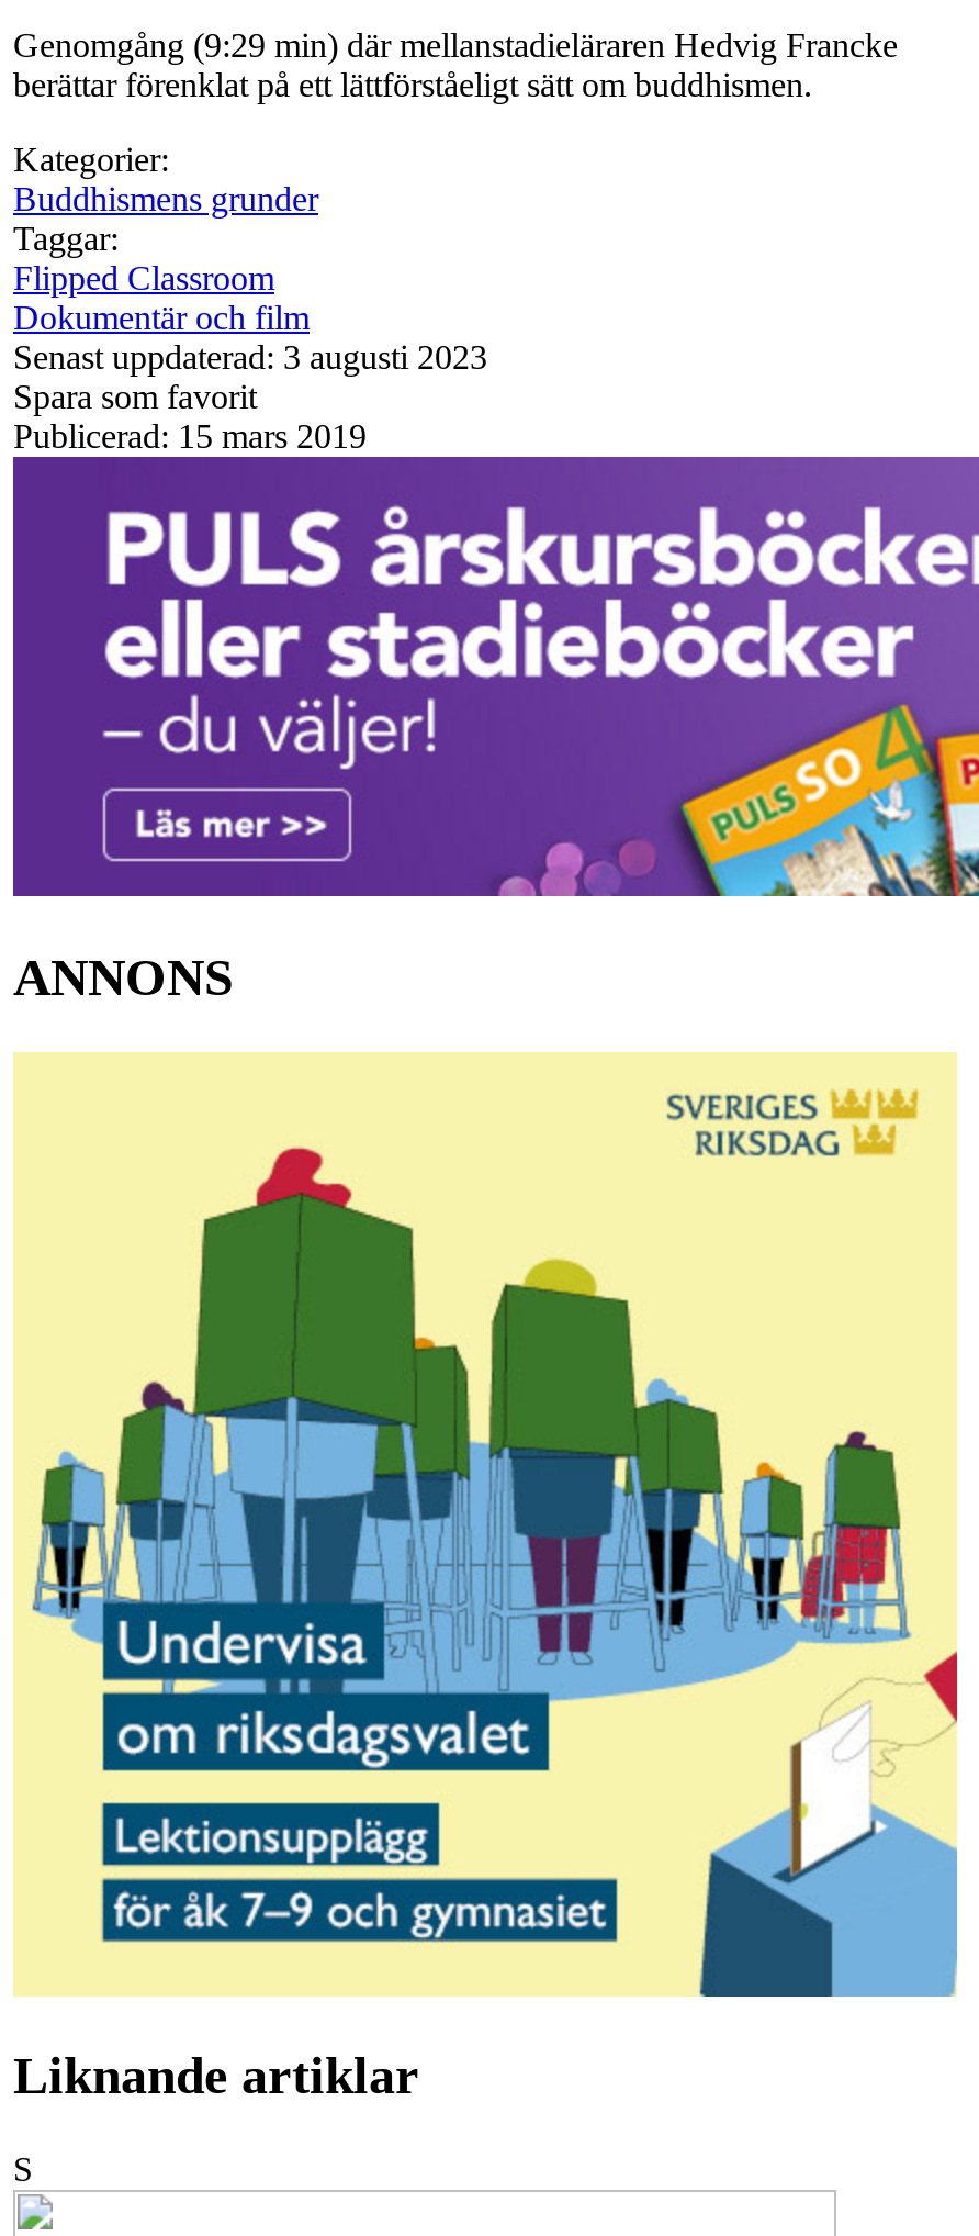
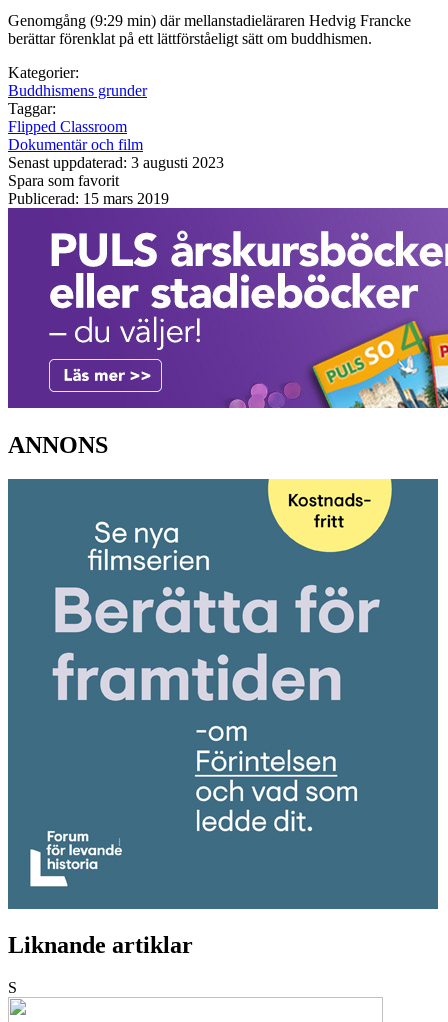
[13,1052,959,1997] [image] -> [7,478,439,910] [image]

